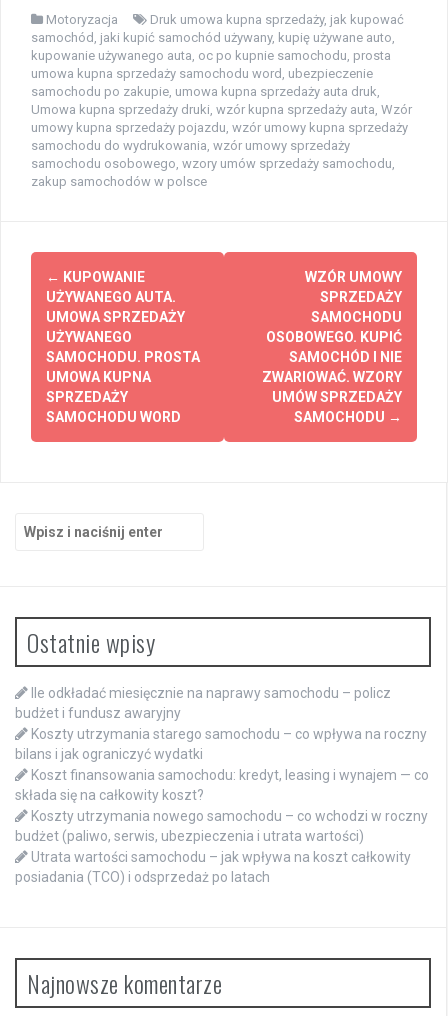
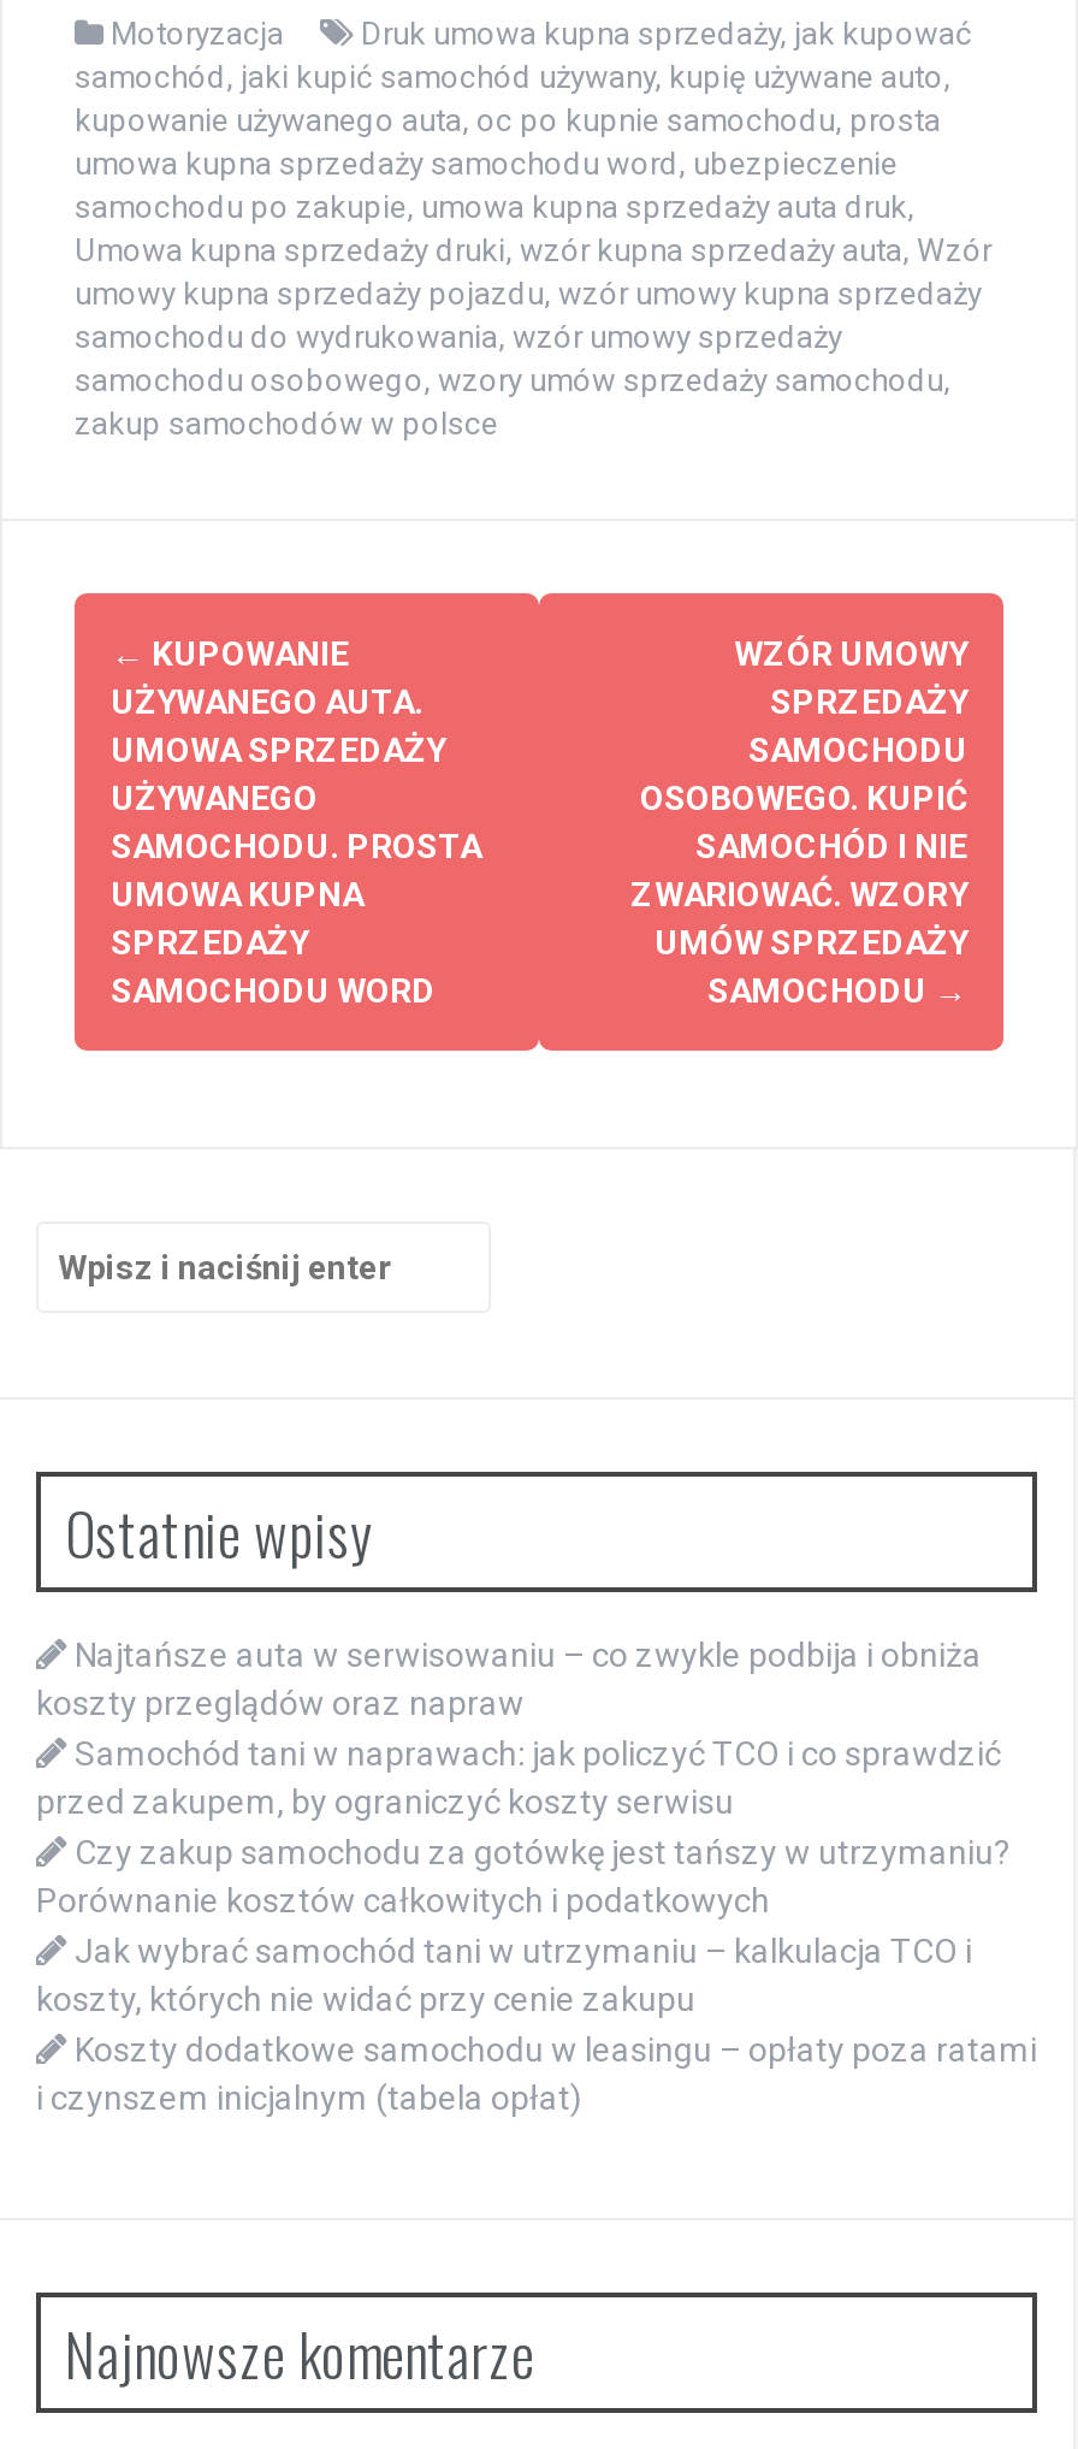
[15,685,429,885] Ile odkładać miesięcznie na naprawy samochodu – policz | budżet i fundusz awaryjny | Koszty utrzymania starego samochodu – co wpływa na roczny | bilans i jak ograniczyć wydatki | Koszt finansowania samochodu: kredyt, leasing i wynajem — co | składa się na całkowity koszt? | Koszty utrzymania nowego samochodu – co wchodzi w roczny | budżet (paliwo, serwis, ubezpieczenia i utrata wartości) | Utrata wartości samochodu – jak wpływa na koszt całkowity | posiadania (TCO) i odsprzedaż po latach -> [36,1636,1037,2117] Najtańsze auta w serwisowaniu – co zwykle podbija i obniża | koszty przeglądów oraz napraw | Samochód tani w naprawach: jak policzyć TCO i co sprawdzić | przed zakupem, by ograniczyć koszty serwisu | Czy zakup samochodu za gotówkę jest tańszy w utrzymaniu? | Porównanie kosztów całkowitych i podatkowych | Jak wybrać samochód tani w utrzymaniu – kalkulacja TCO i | koszty, których nie widać przy cenie zakupu | Koszty dodatkowe samochodu w leasingu – opłaty poza ratami | i czynszem inicjalnym (tabela opłat)

